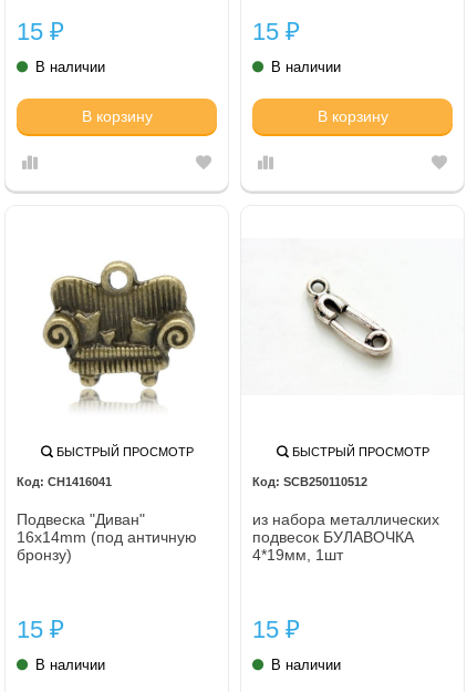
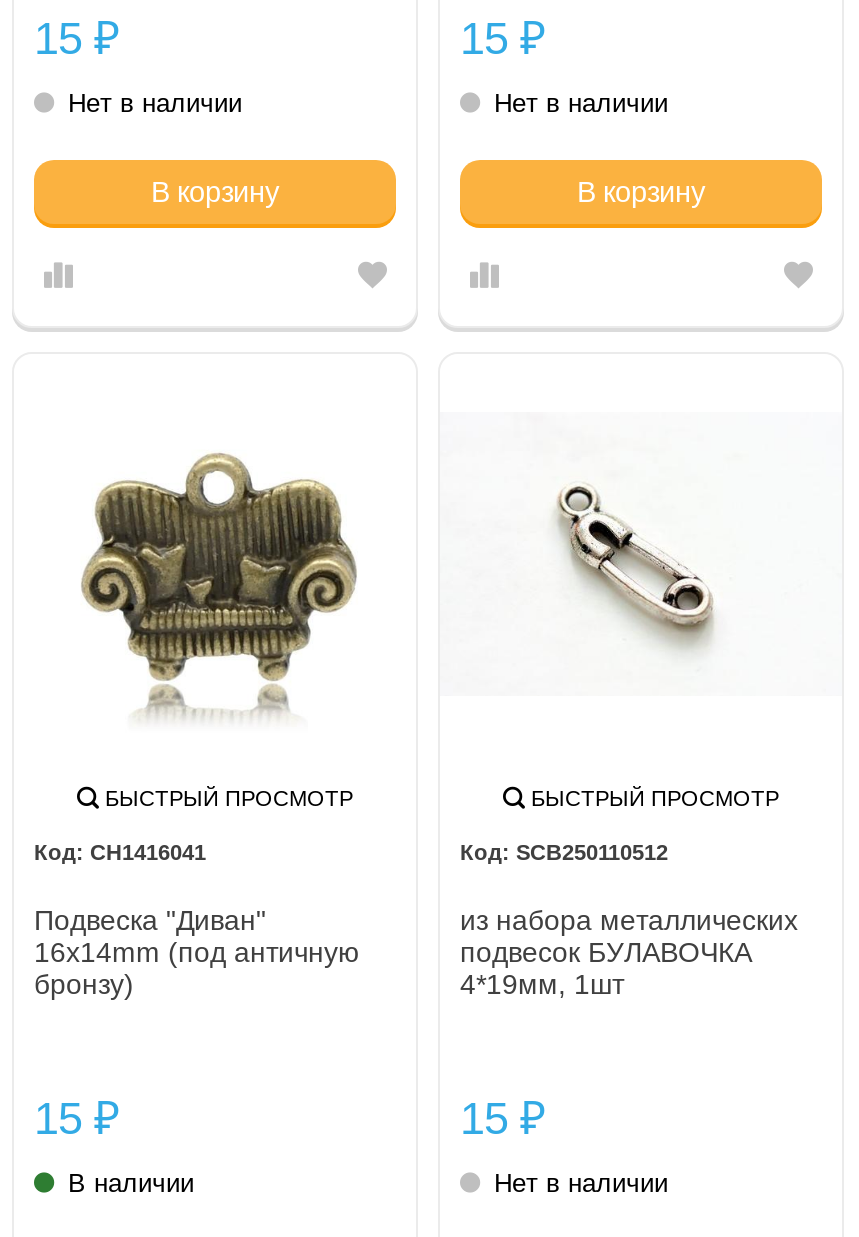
[35,58,105,75] В наличии -> [68,87,242,117] Нет в наличии
[271,58,341,75] В наличии -> [494,87,668,117] Нет в наличии
[271,656,341,672] В наличии -> [494,1167,668,1197] Нет в наличии

